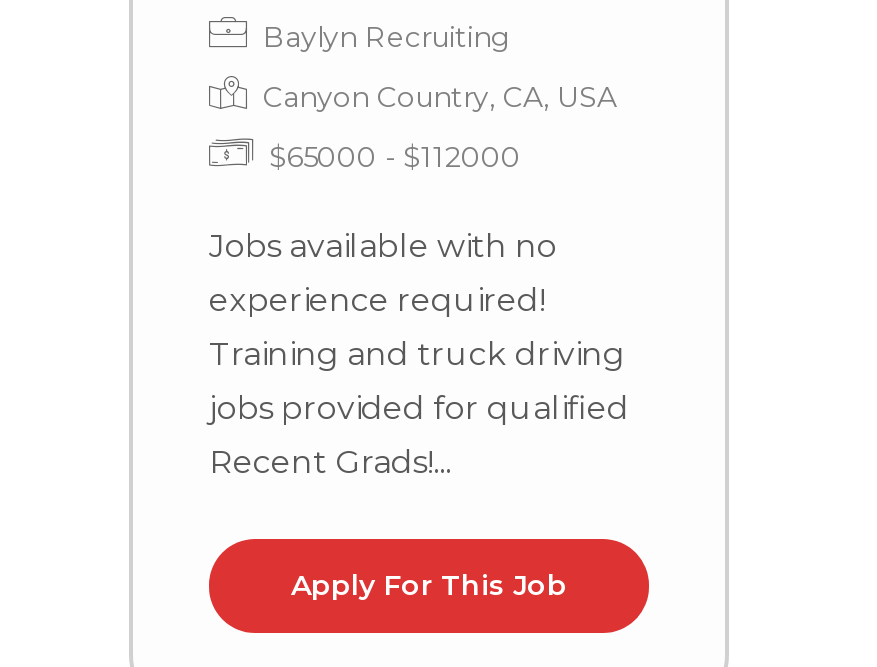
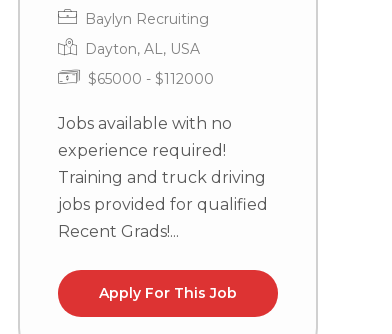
[263,79,617,115] Canyon Country, CA, USA -> [85,40,200,58] Dayton, AL, USA

